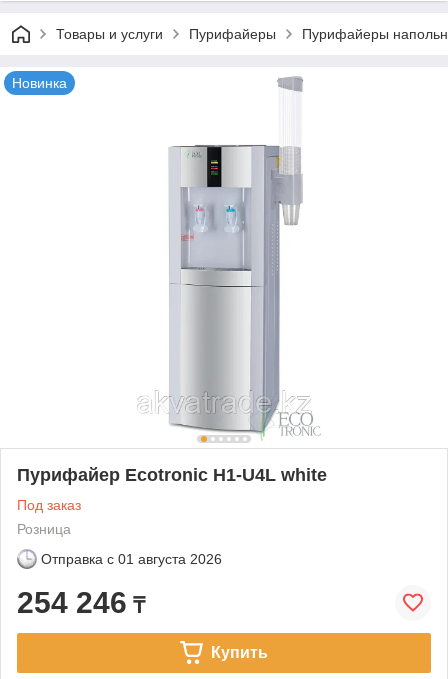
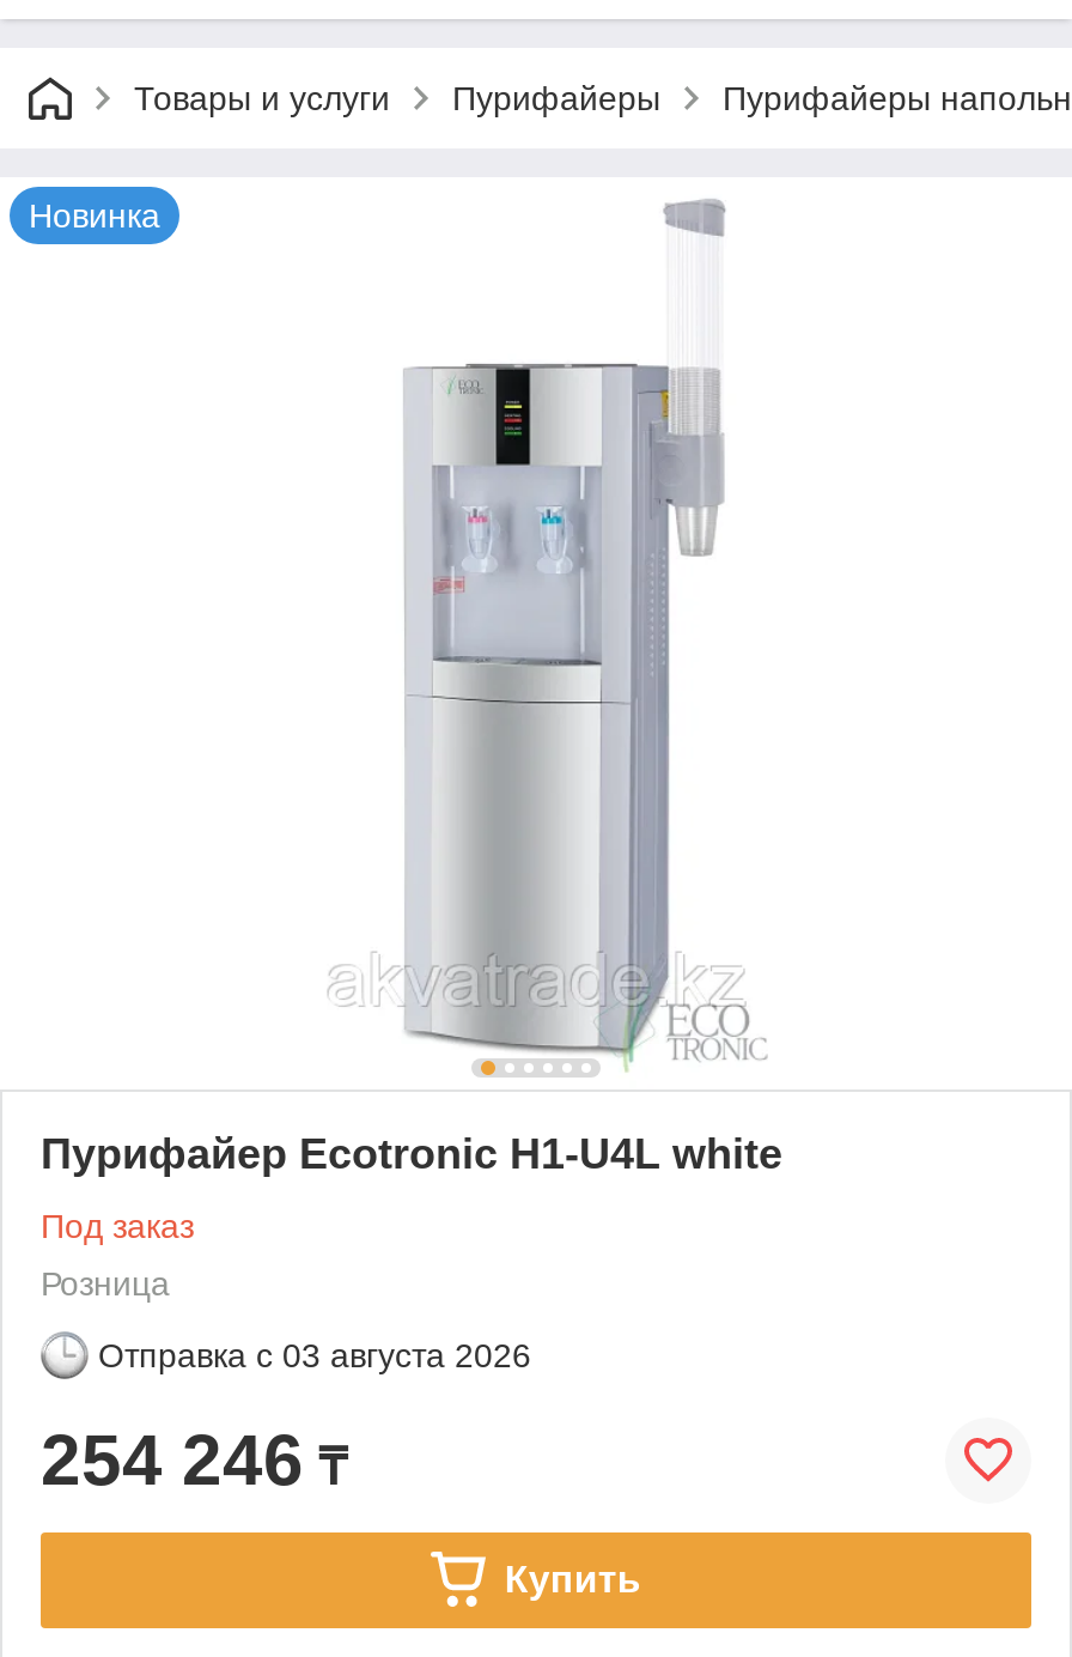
[41,551,222,567] Отправка с 01 августа 2026 -> [98,1336,531,1374] Отправка с 03 августа 2026

